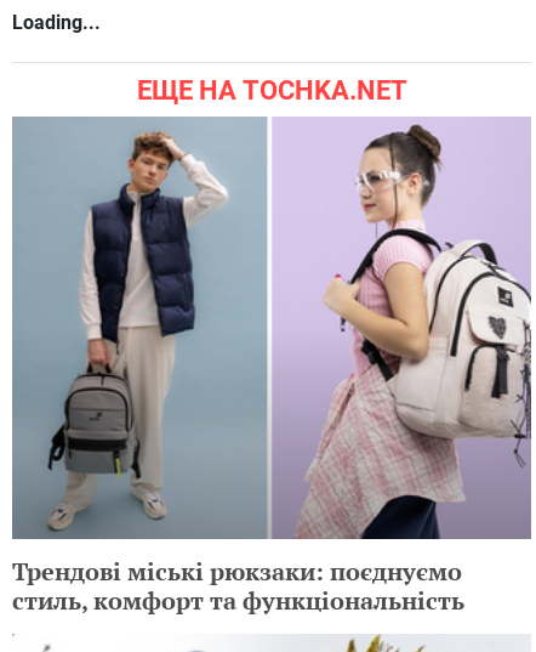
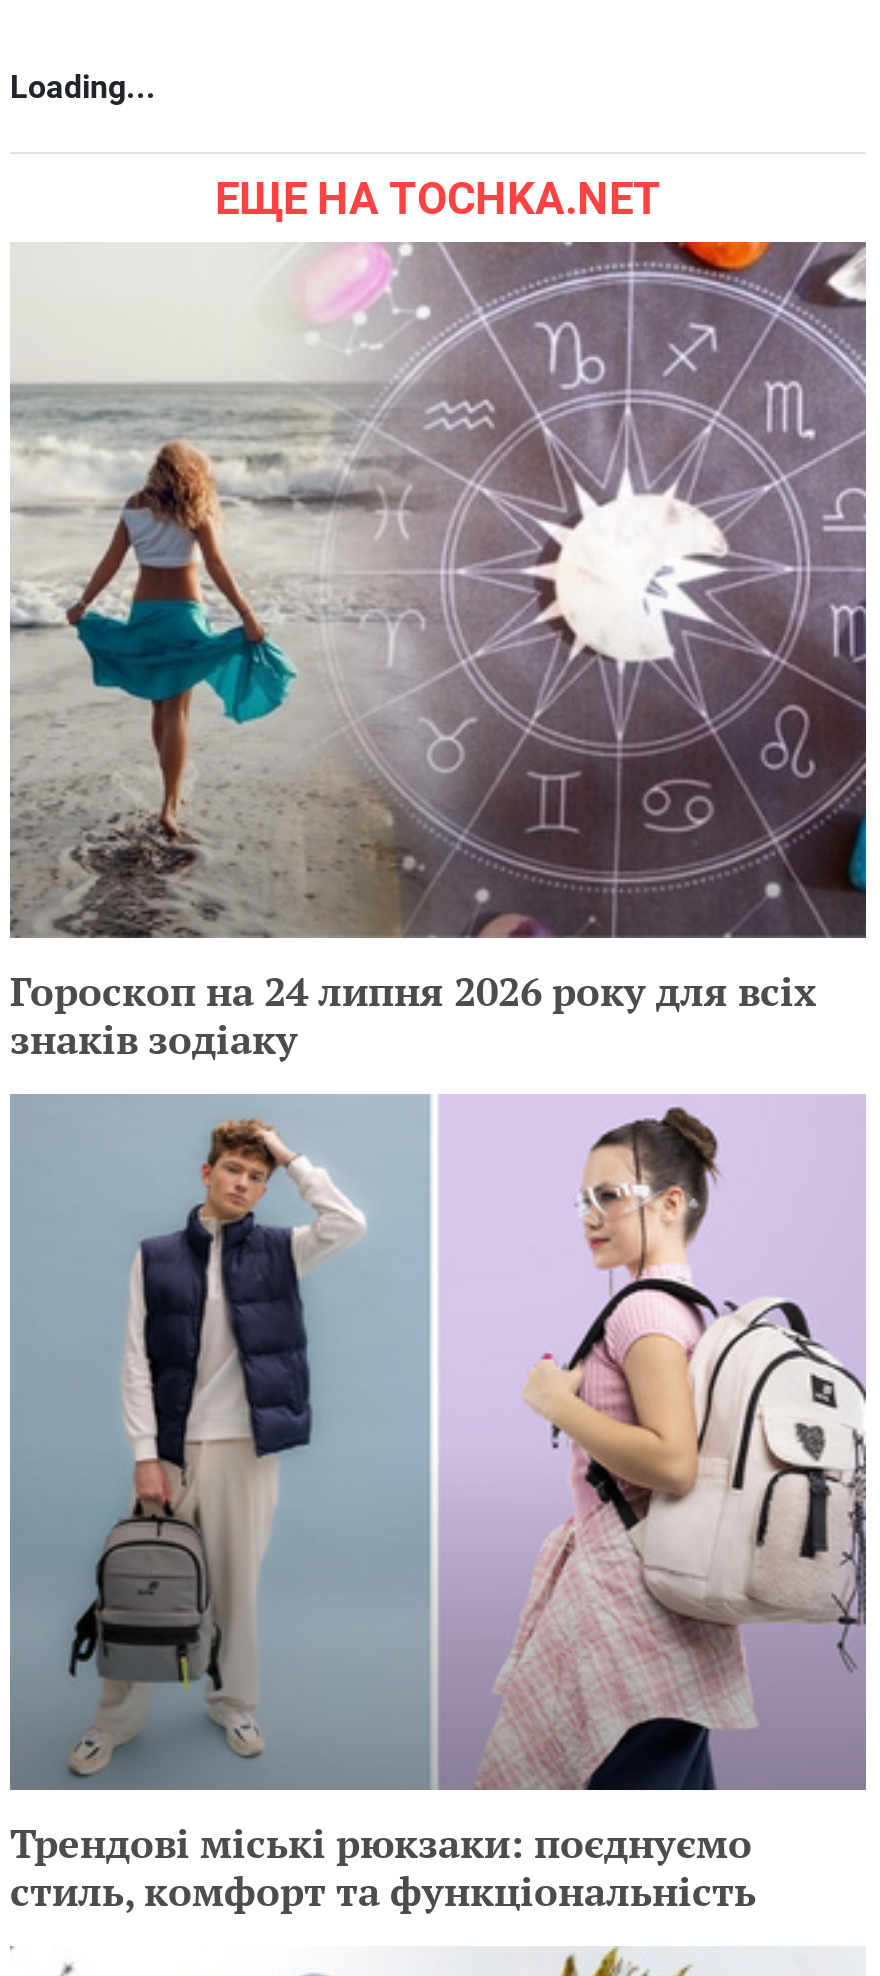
none -> [10,240,868,1066] [image] | Гороскоп на 24 липня 2026 року для всіх | знаків зодіаку

